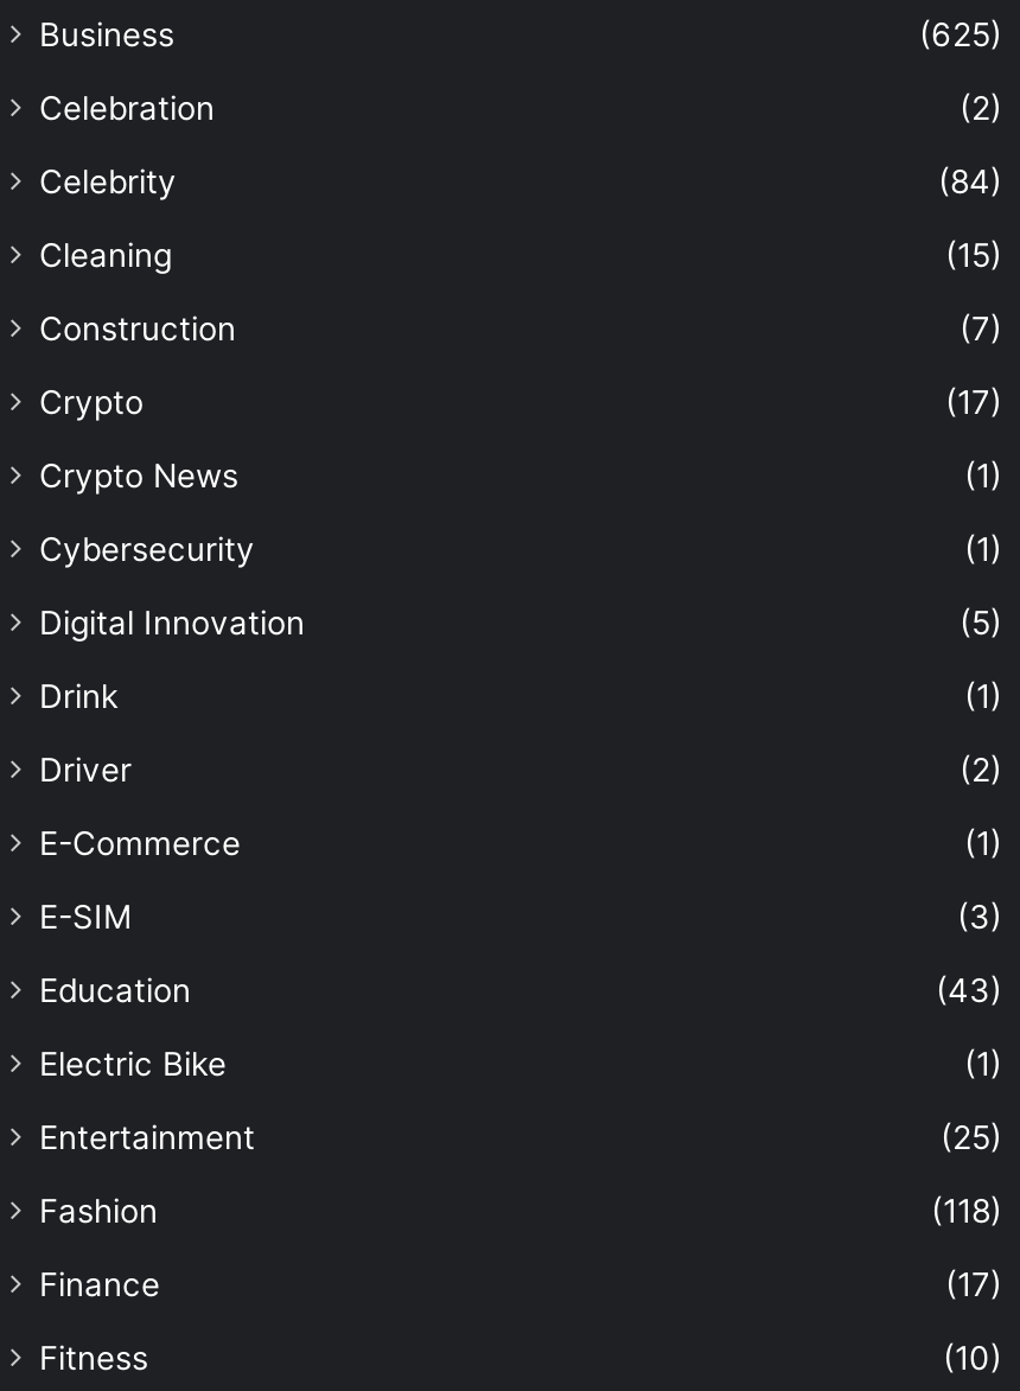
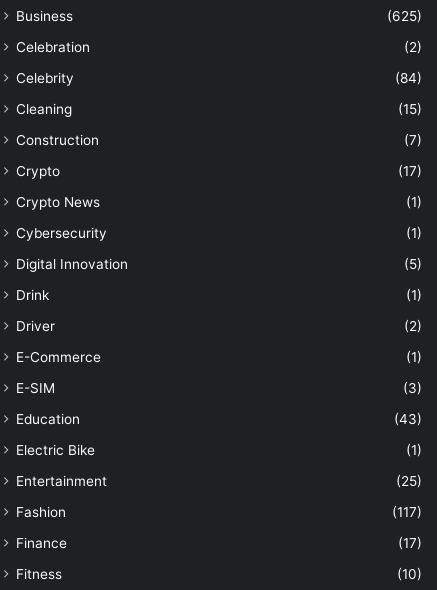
[931,1192,1002,1230] (118) -> [392,504,422,520] (117)

